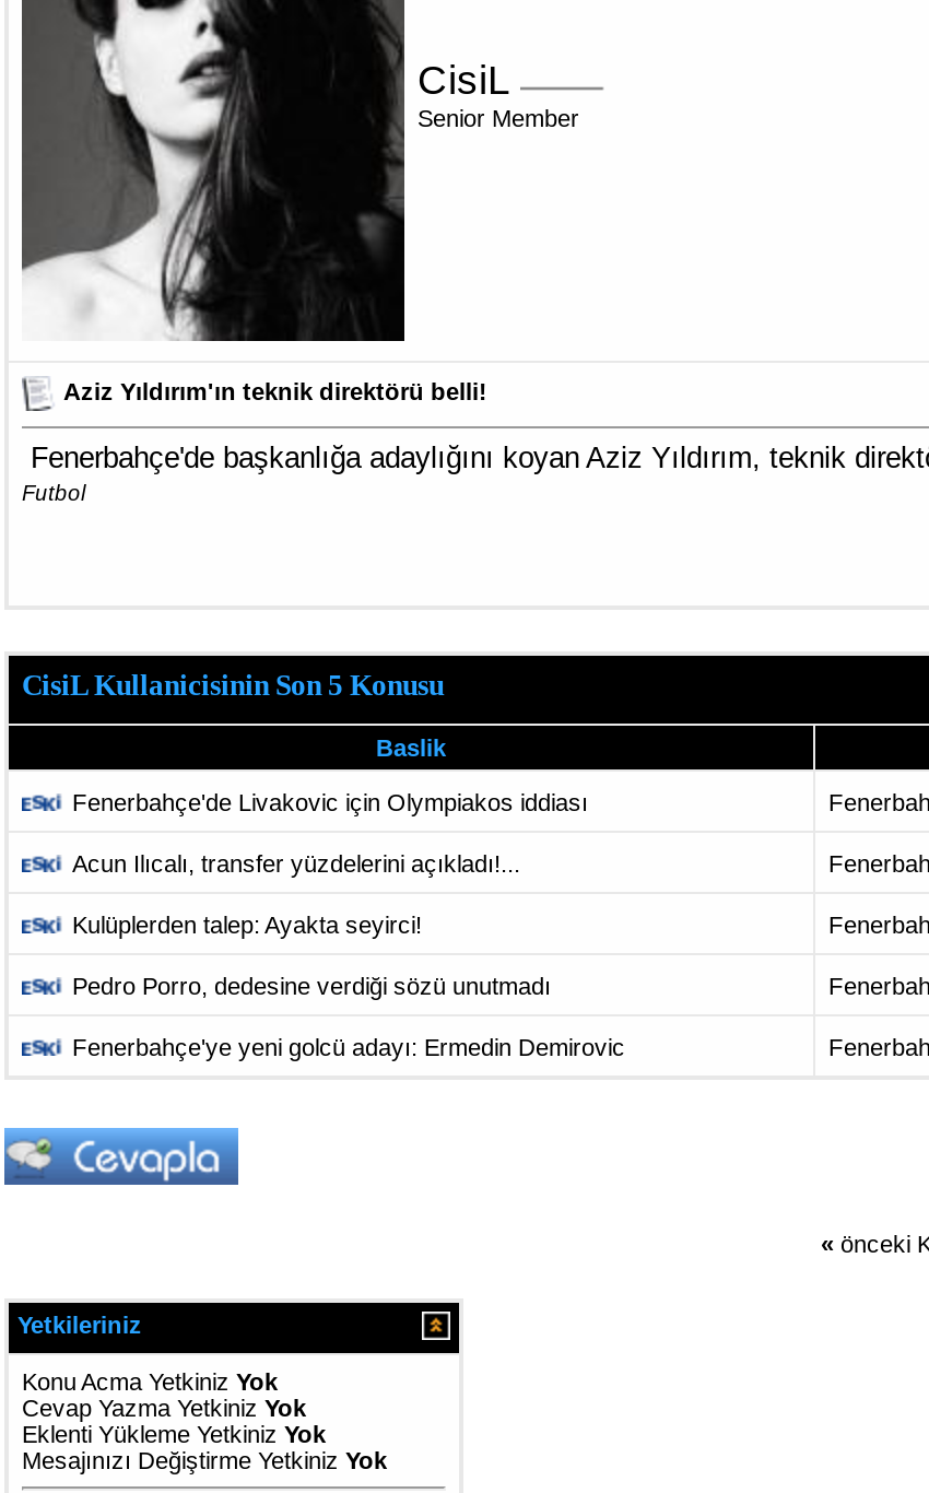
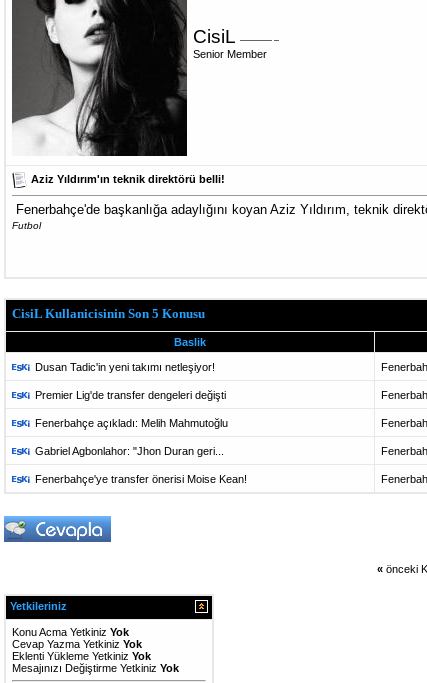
[72,789,588,815] Fenerbahçe'de Livakovic için Olympiakos iddiası -> [35,361,215,373] Dusan Tadic'in yeni takımı netleşiyor!
[72,850,520,877] Acun Ilıcalı, transfer yüzdelerini açıkladı!... -> [35,389,226,401] Premier Lig'de transfer dengeleri değişti
[72,912,422,938] Kulüplerden talep: Ayakta seyirci! -> [35,417,228,429] Fenerbahçe açıkladı: Melih Mahmutoğlu
[72,973,551,999] Pedro Porro, dedesine verdiği sözü unutmadı -> [35,445,224,457] Gabriel Agbonlahor: "Jhon Duran geri...
[72,1034,625,1060] Fenerbahçe'ye yeni golcü adayı: Ermedin Demirovic -> [35,473,247,485] Fenerbahçe'ye transfer önerisi Moise Kean!

